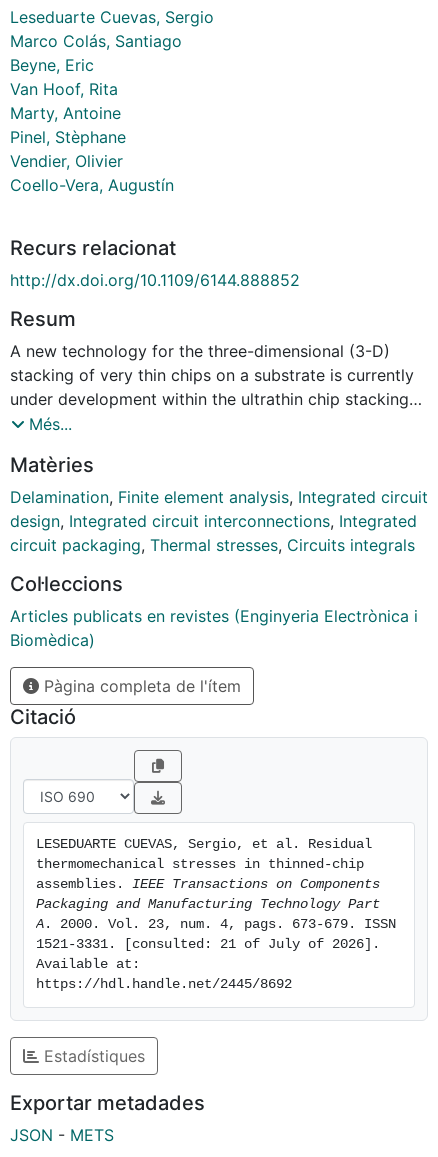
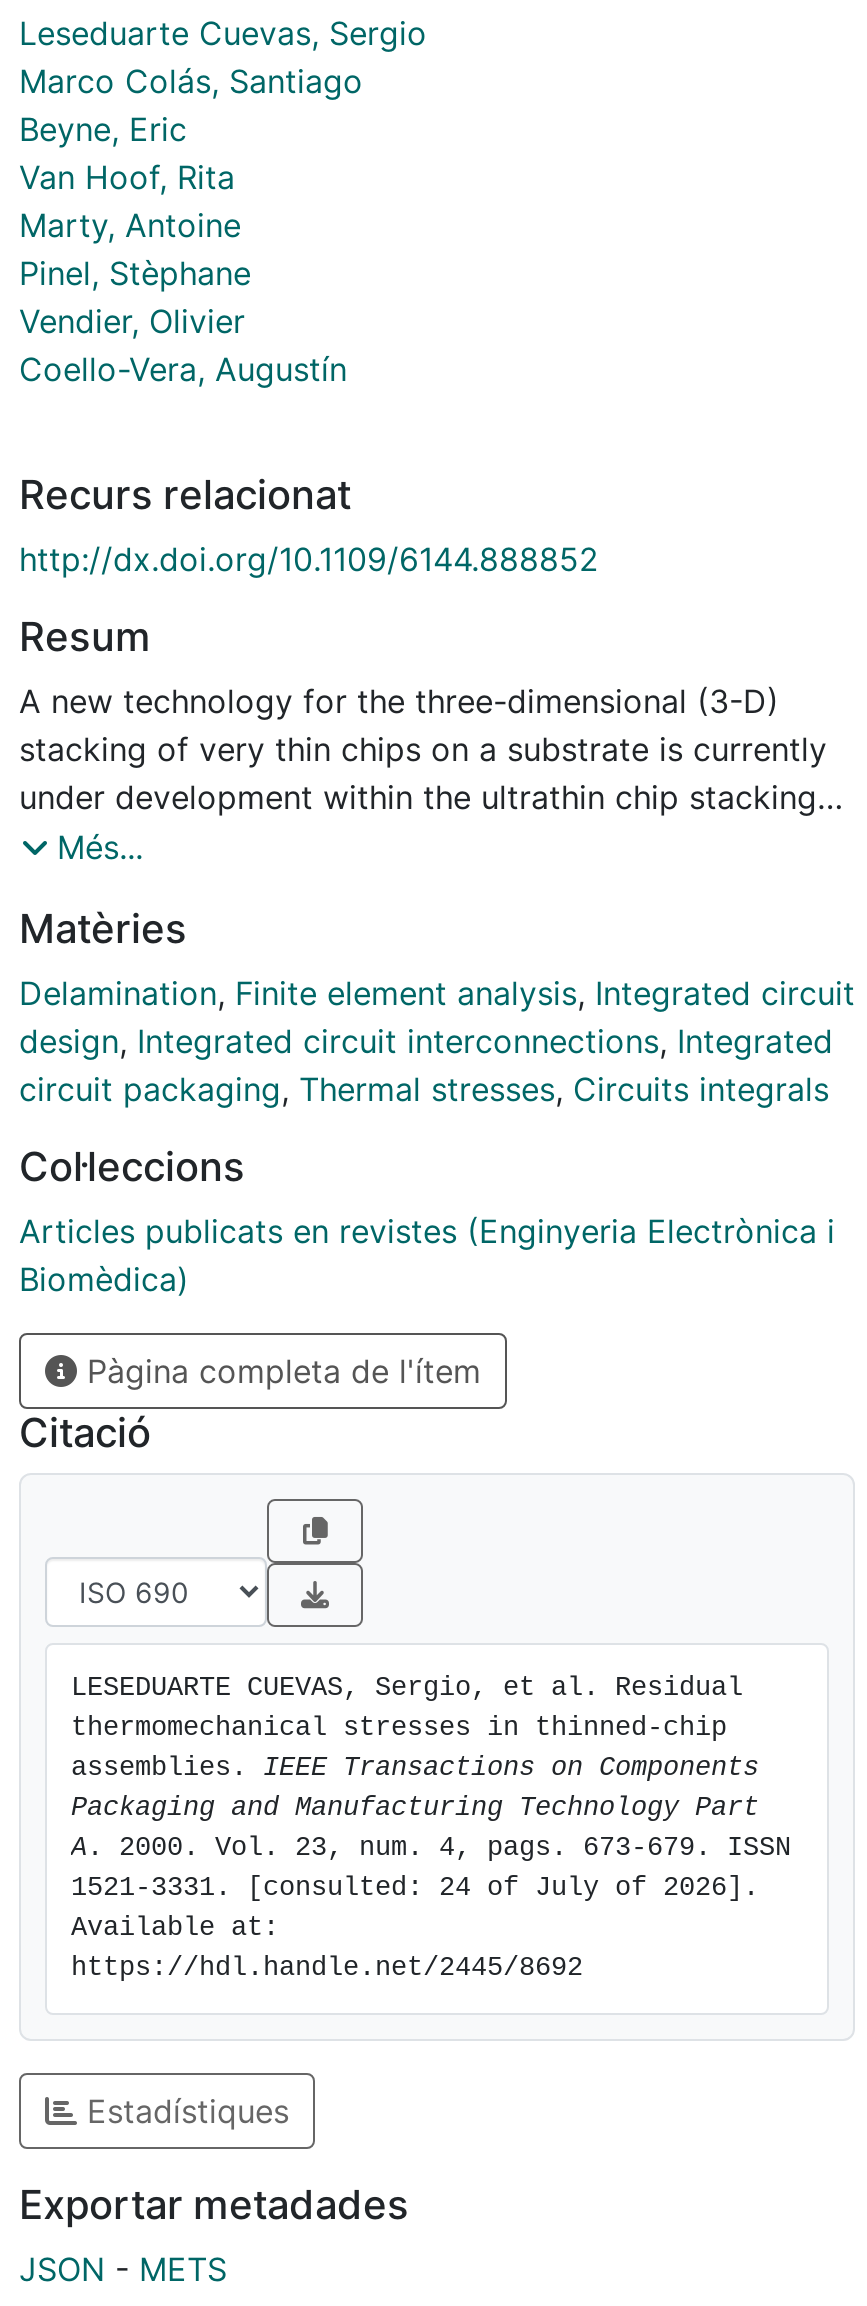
[36,937,380,952] 1521-3331. [consulted: 21 of July of 2026]. -> [71,1874,759,1904] 1521-3331. [consulted: 24 of July of 2026].

